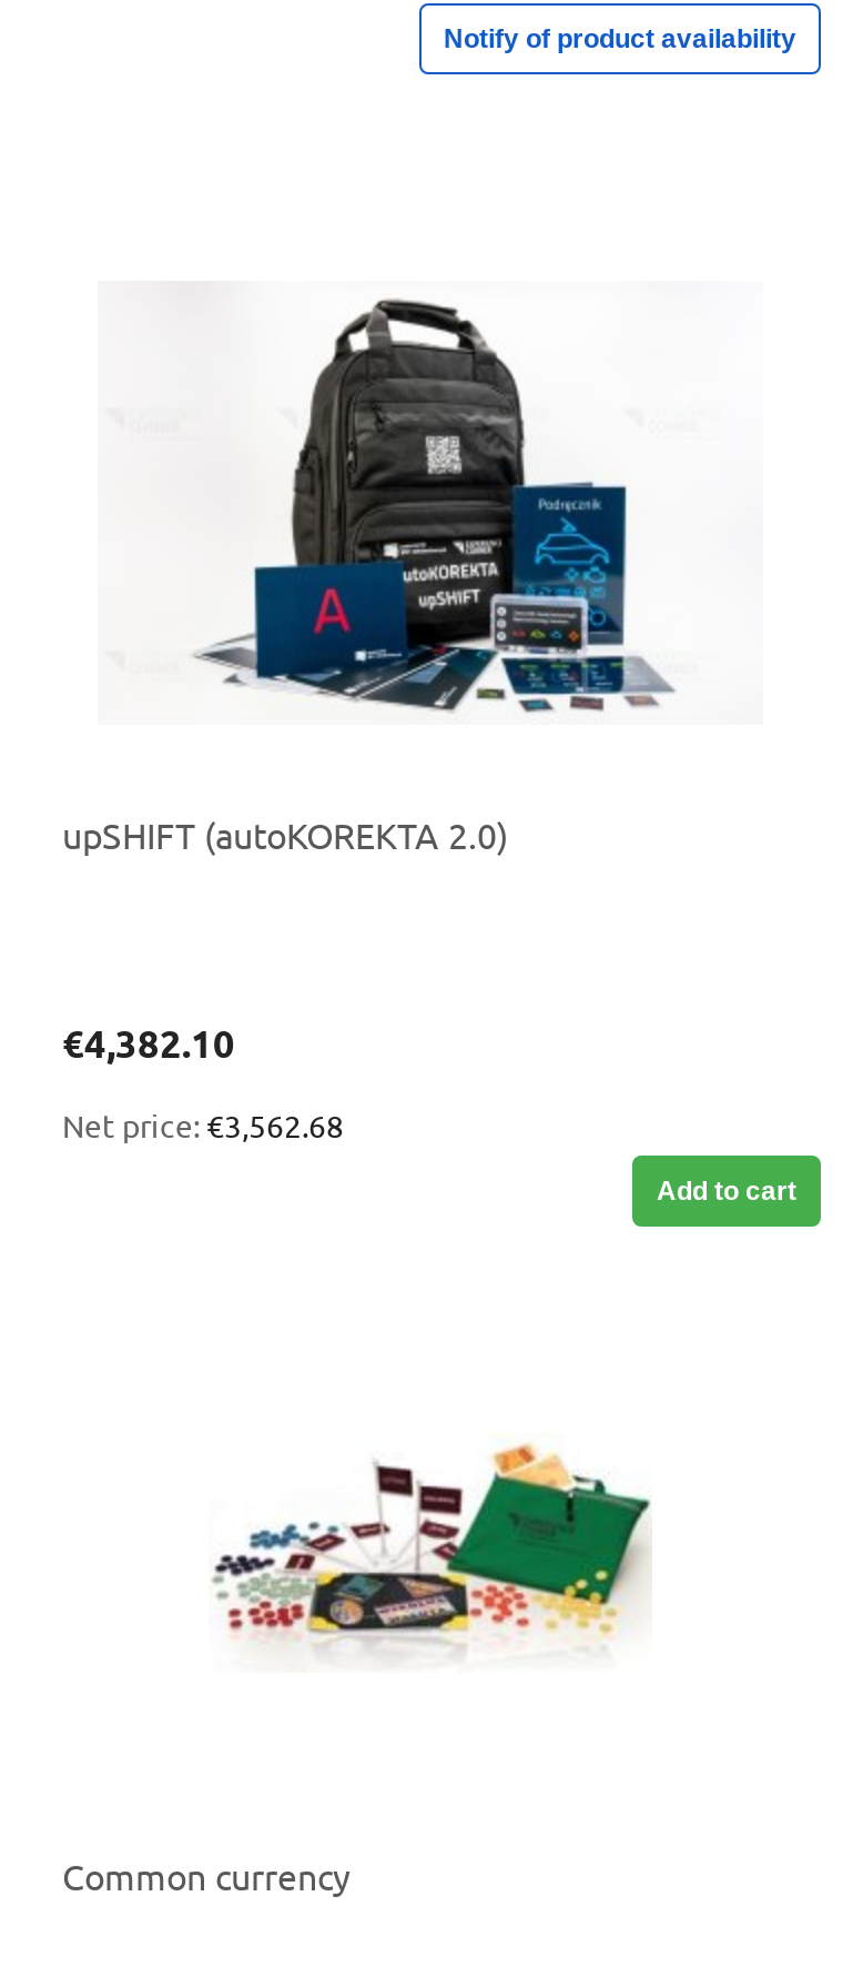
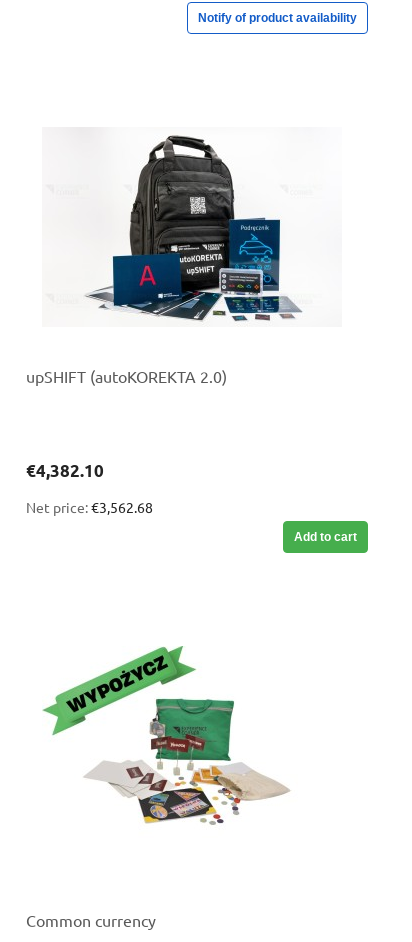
[195,1435,652,1662] [image] -> [42,646,289,825] [image]

